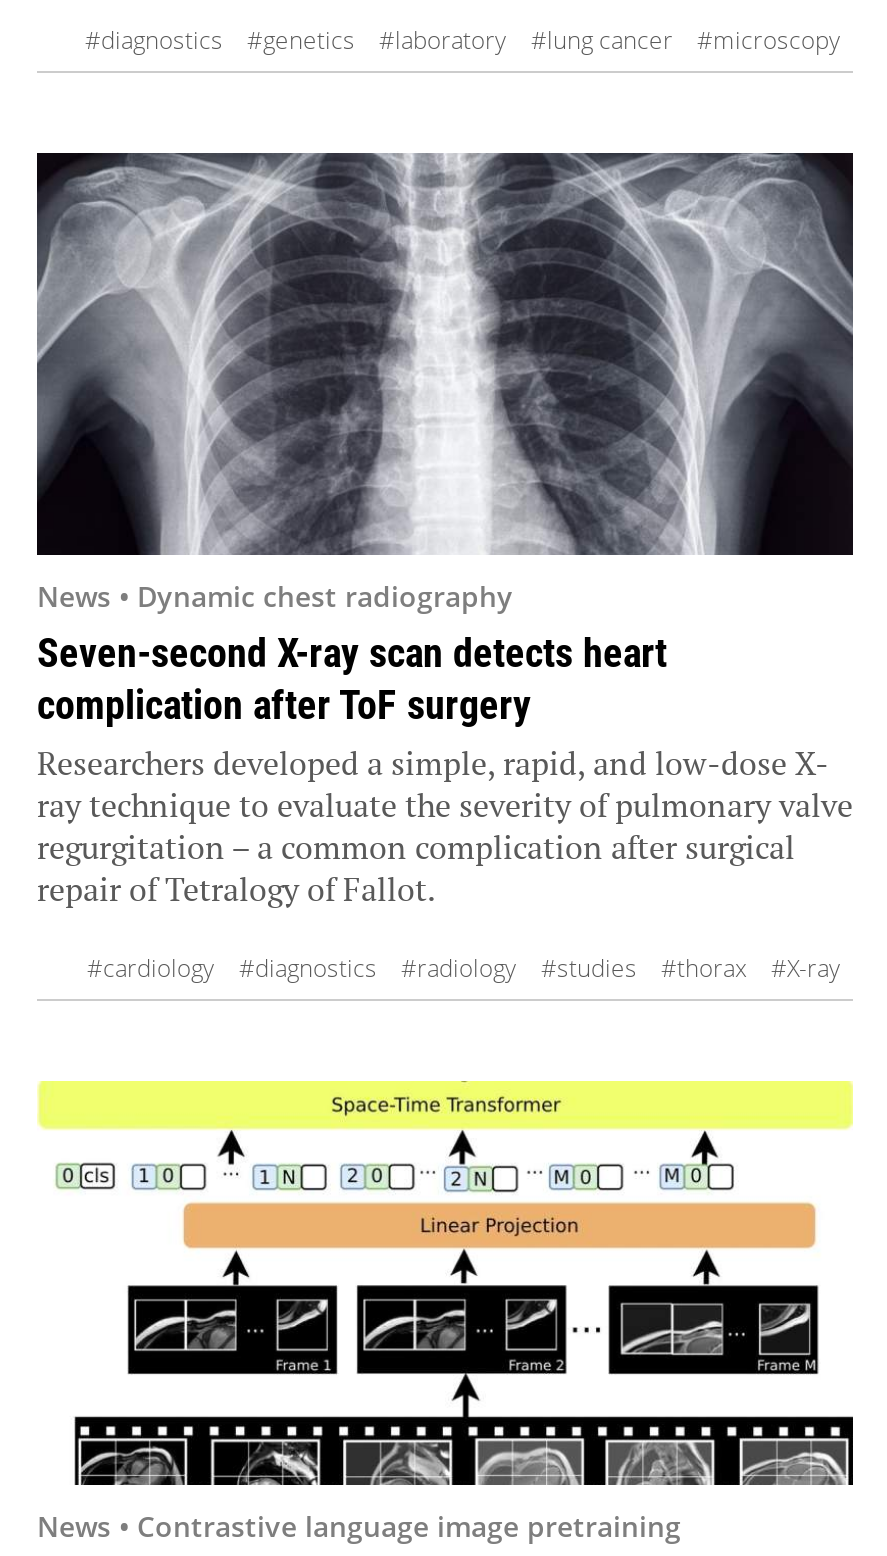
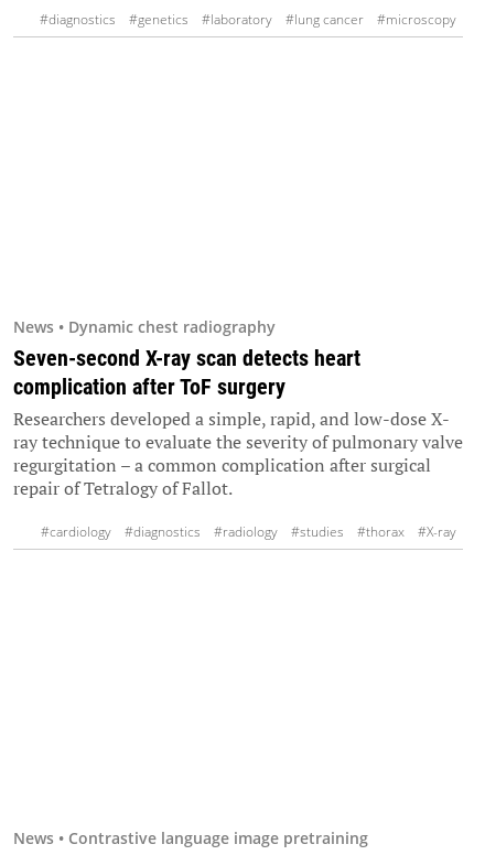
[35,150,855,558] [image] -> none
[37,1080,855,1488] [image] -> none

